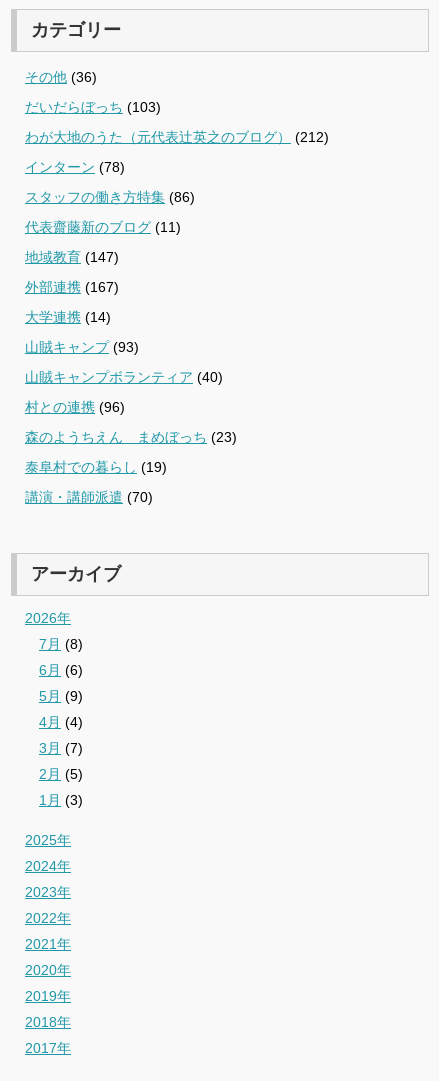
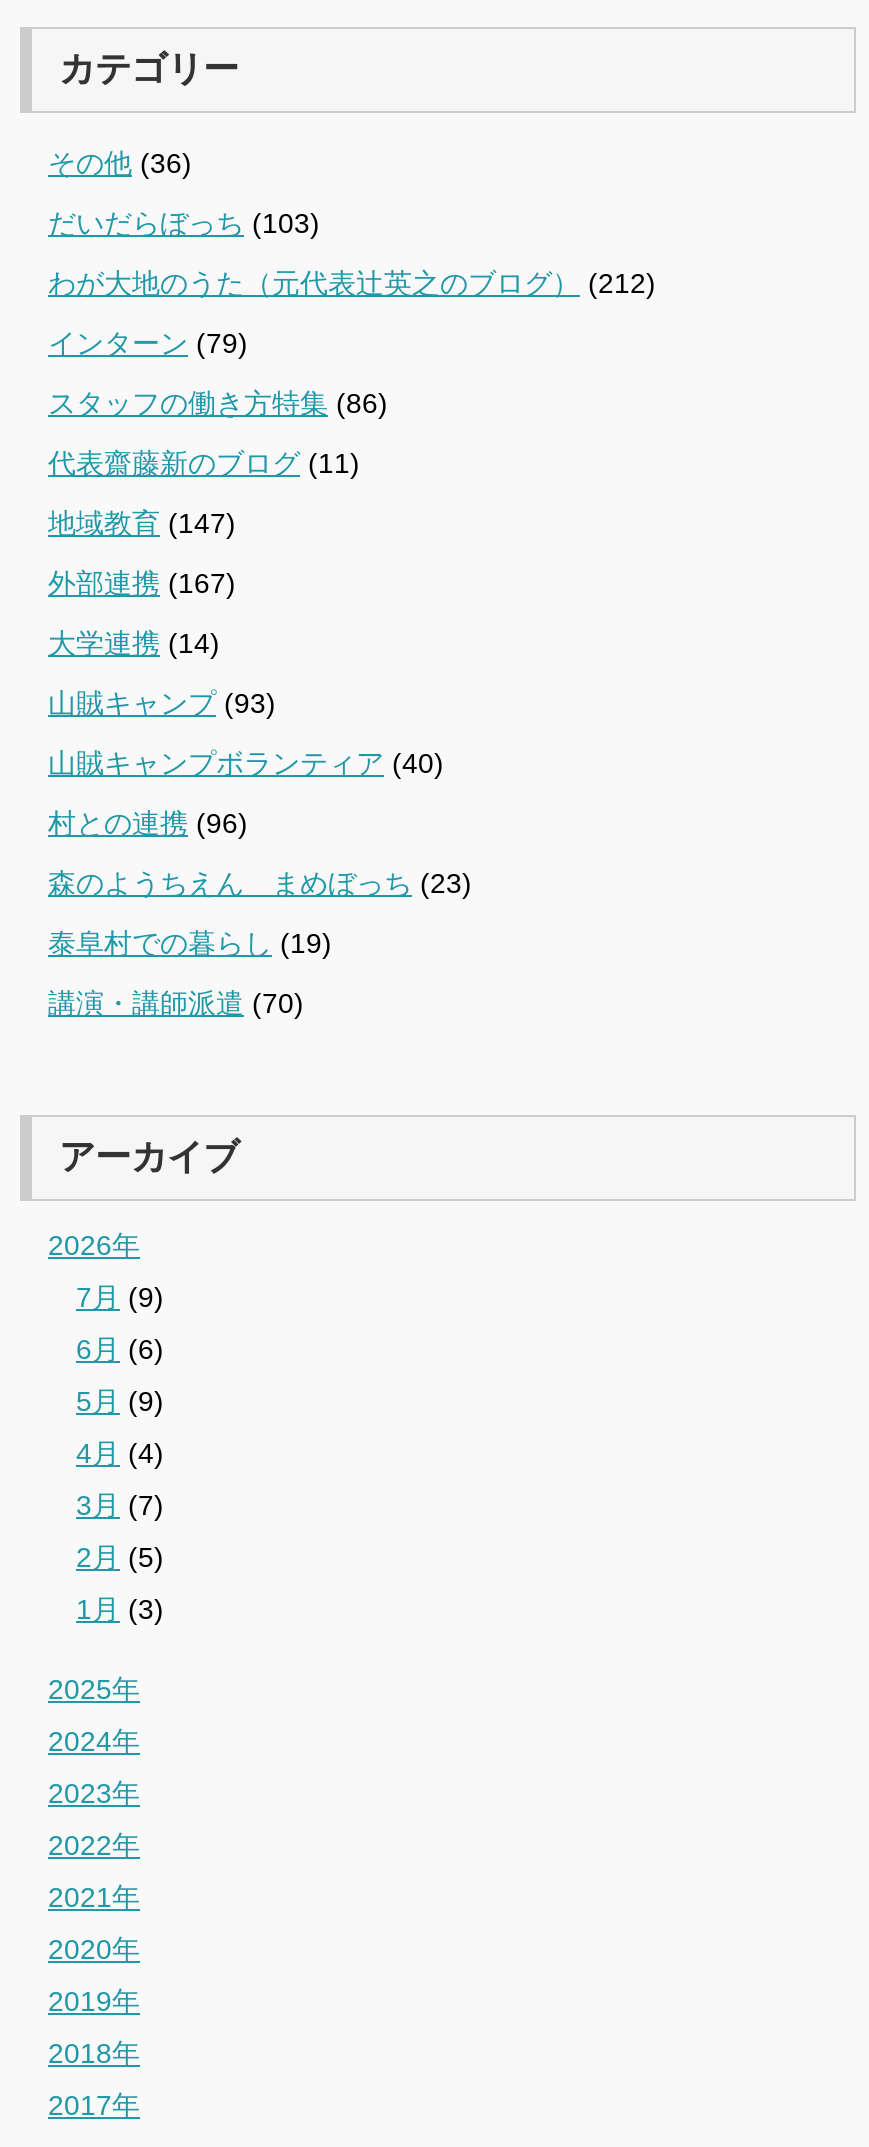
[25,159,125,175] インターン(78) -> [48,327,248,359] インターン(79)
[39,636,83,652] 7月(8) -> [76,1281,164,1313] 7月(9)

